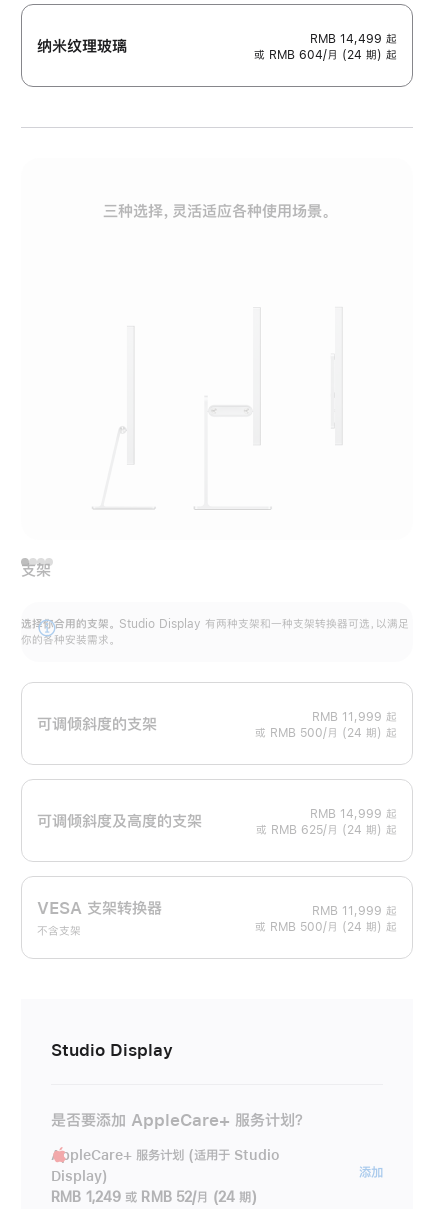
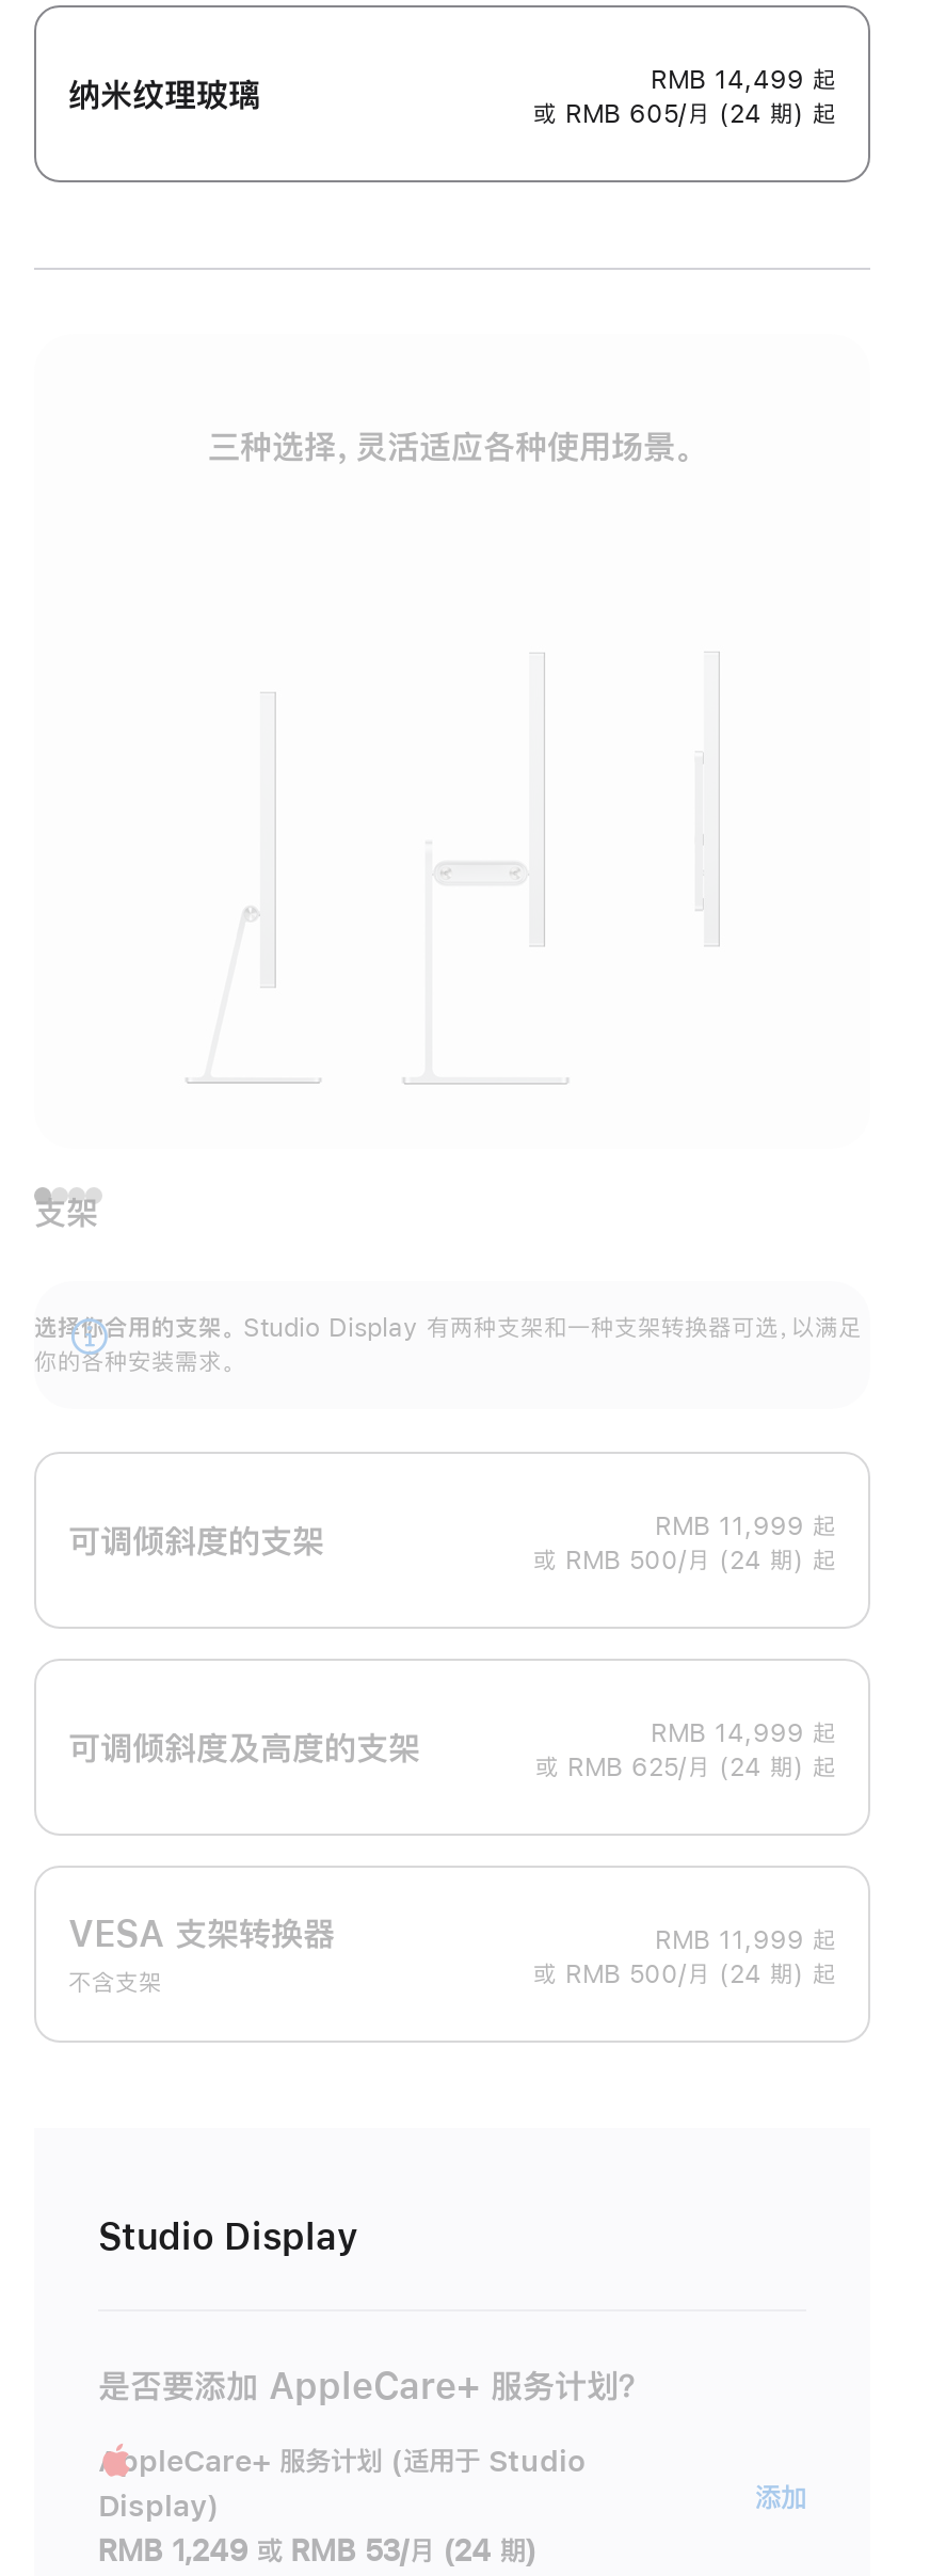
[254,49,397,61] 或 RMB 604/月 (24 期) 起 -> [533,102,836,127] 或 RMB 605/月 (24 期) 起
[51,1190,257,1204] RMB 1,249 或 RMB 52/月 (24 期) -> [98,2536,537,2566] RMB 1,249 或 RMB 53/月 (24 期)

